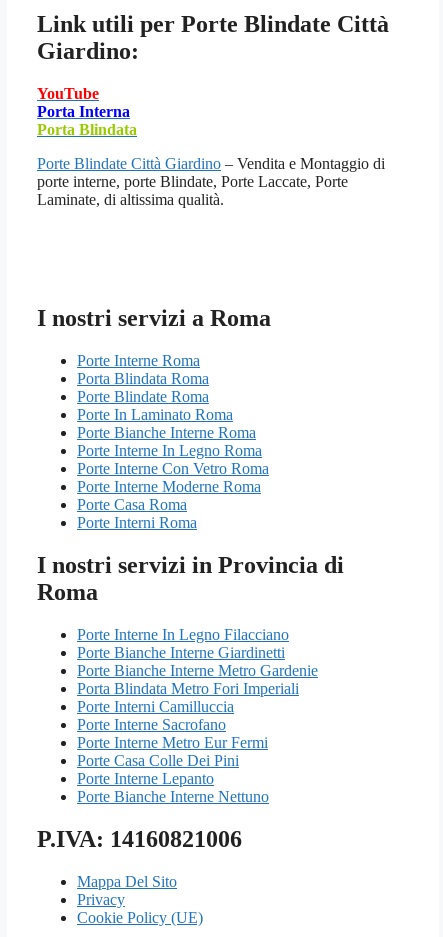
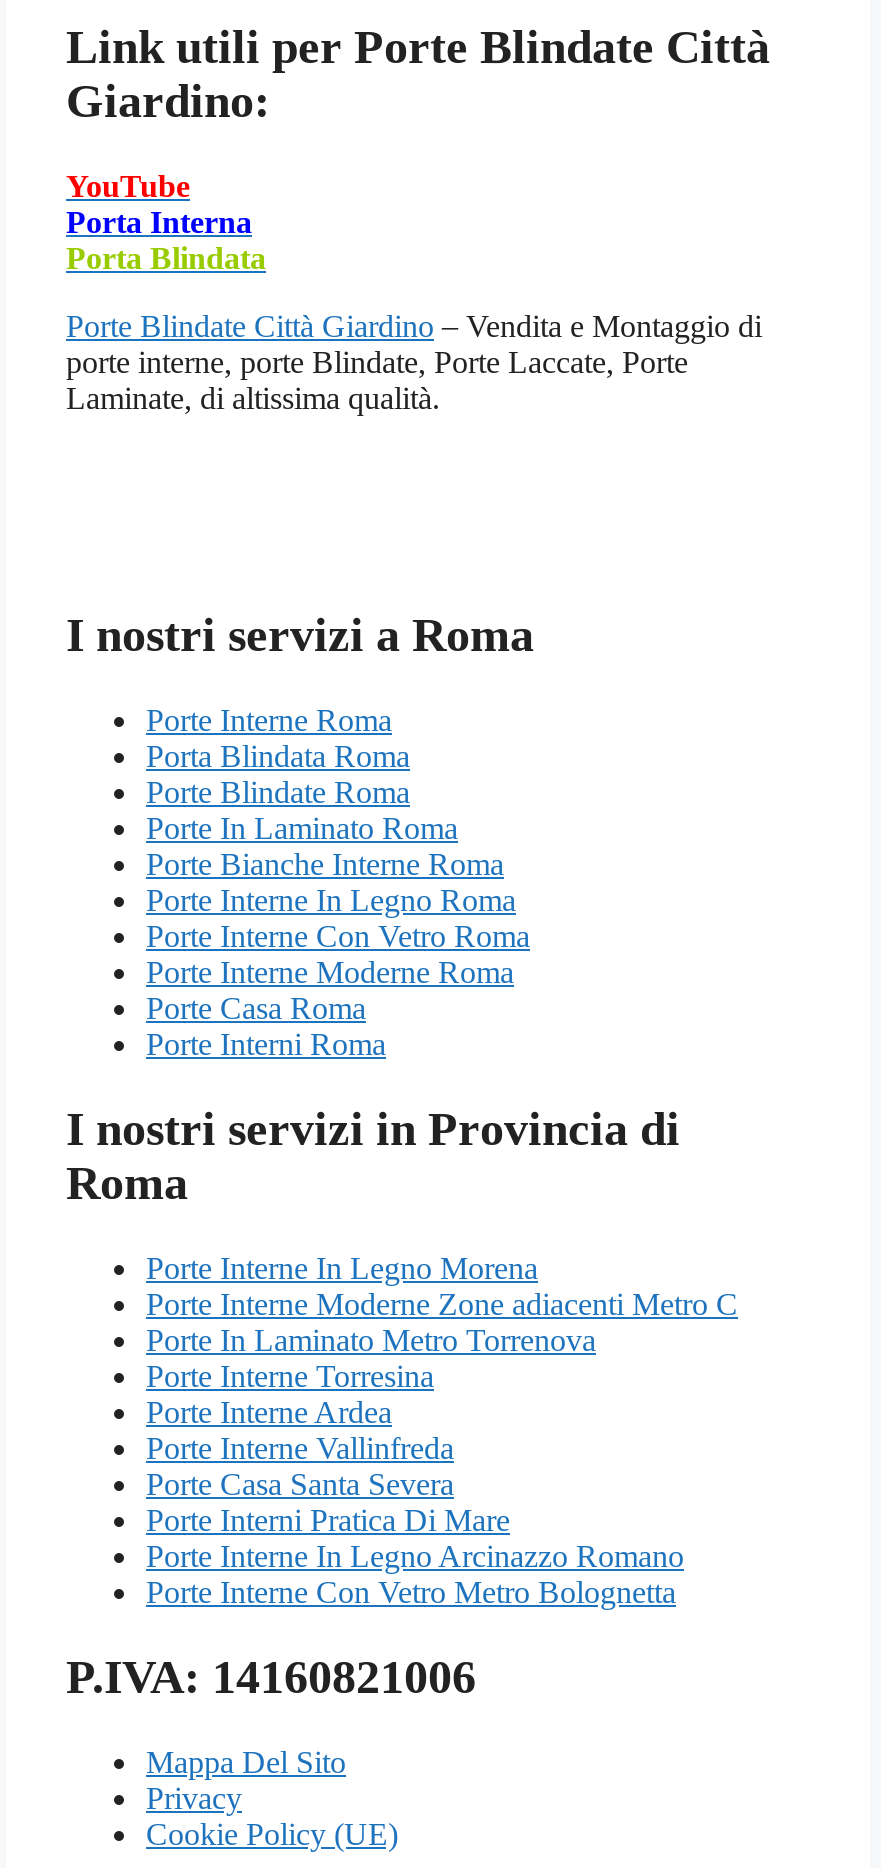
[77,626,318,805] Porte Interne In Legno Filacciano | Porte Bianche Interne Giardinetti | Porte Bianche Interne Metro Gardenie | Porta Blindata Metro Fori Imperiali | Porte Interni Camilluccia | Porte Interne Sacrofano | Porte Interne Metro Eur Fermi | Porte Casa Colle Dei Pini | Porte Interne Lepanto | Porte Bianche Interne Nettuno -> [146,1251,738,1609] Porte Interne In Legno Morena | Porte Interne Moderne Zone adiacenti Metro C | Porte In Laminato Metro Torrenova | Porte Interne Torresina | Porte Interne Ardea | Porte Interne Vallinfreda | Porte Casa Santa Severa | Porte Interni Pratica Di Mare | Porte Interne In Legno Arcinazzo Romano | Porte Interne Con Vetro Metro Bolognetta

